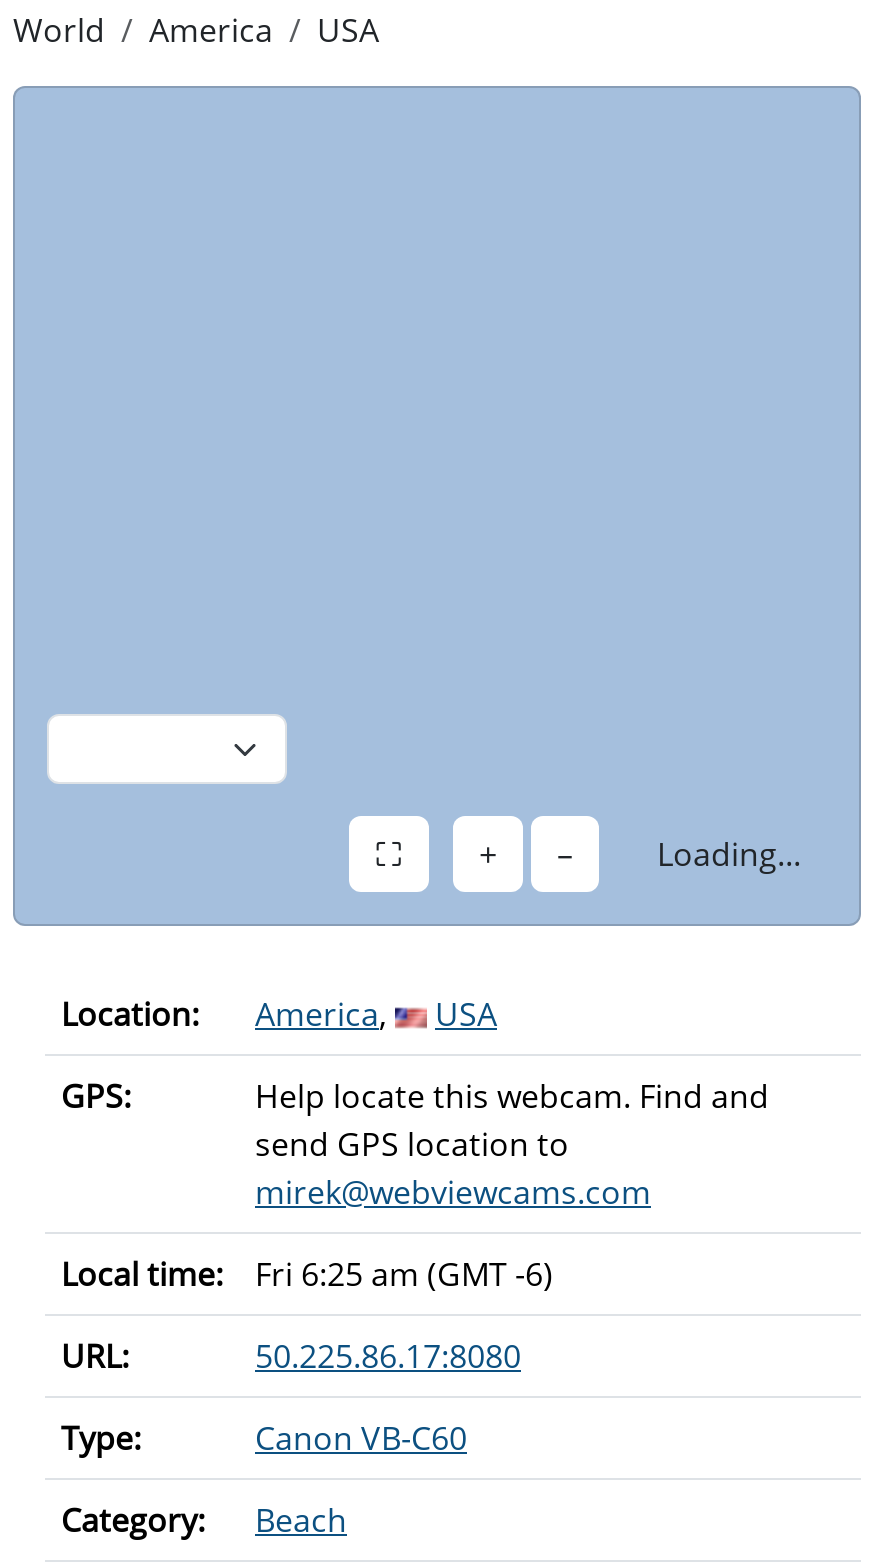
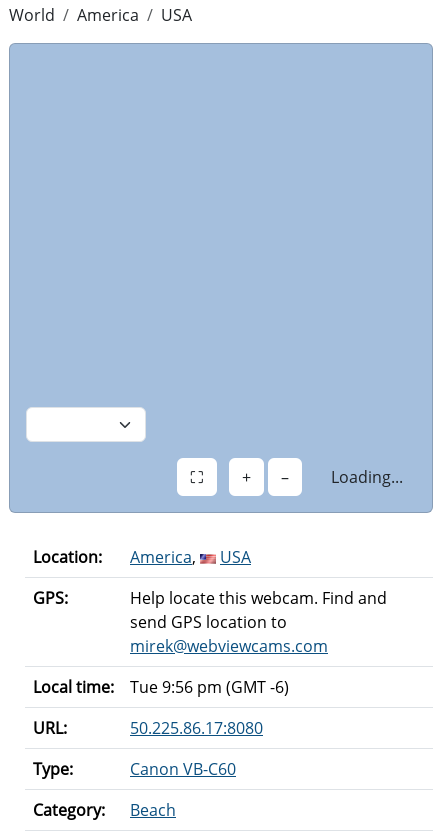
[61,1252,553,1296] Local time: Fri 6:25 am (GMT -6) -> [33,676,289,698] Local time: Tue 9:56 pm (GMT -6)

